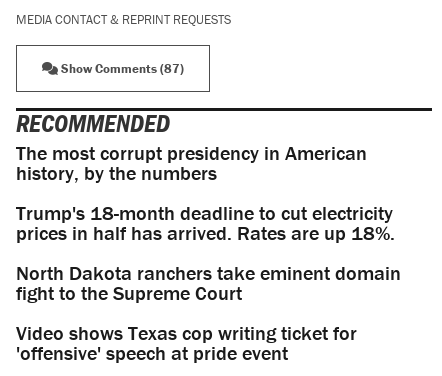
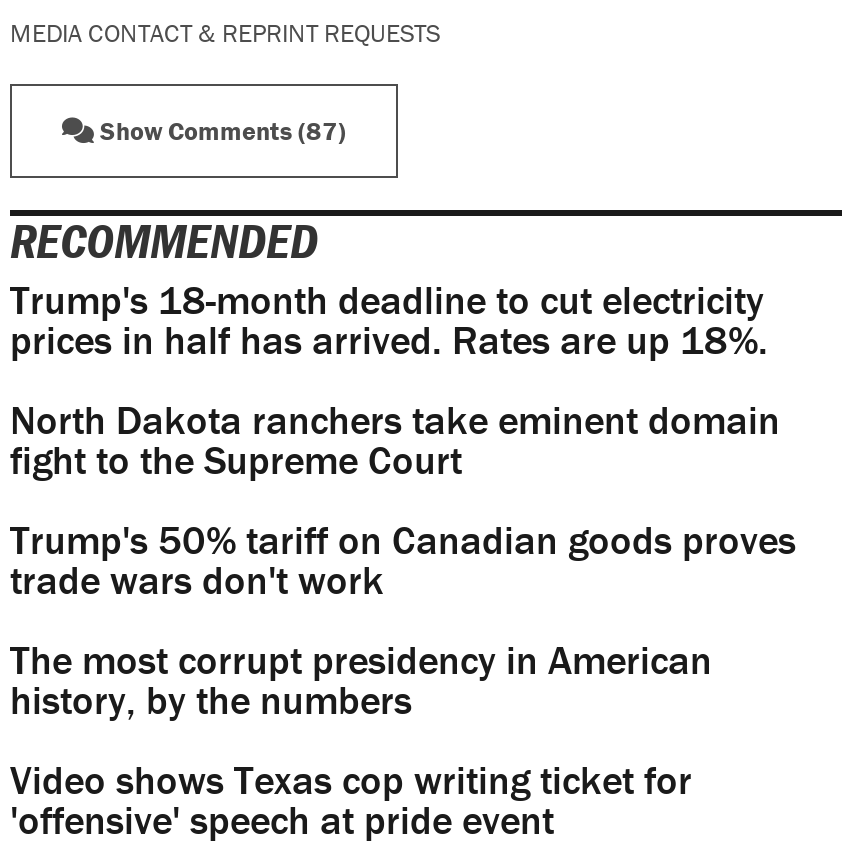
moved [16,140,367,185] -> [10,635,712,725]: The most corrupt presidency in American | history, by the numbers
moved [16,200,401,305] -> [10,275,780,485]: Trump's 18-month deadline to cut electricity | prices in half has arrived. Rates are up 18%. | North Dakota ranchers take eminent domain | fight to the Supreme Court
none -> [10,515,796,605] Trump's 50% tariff on Canadian goods proves | trade wars don't work

